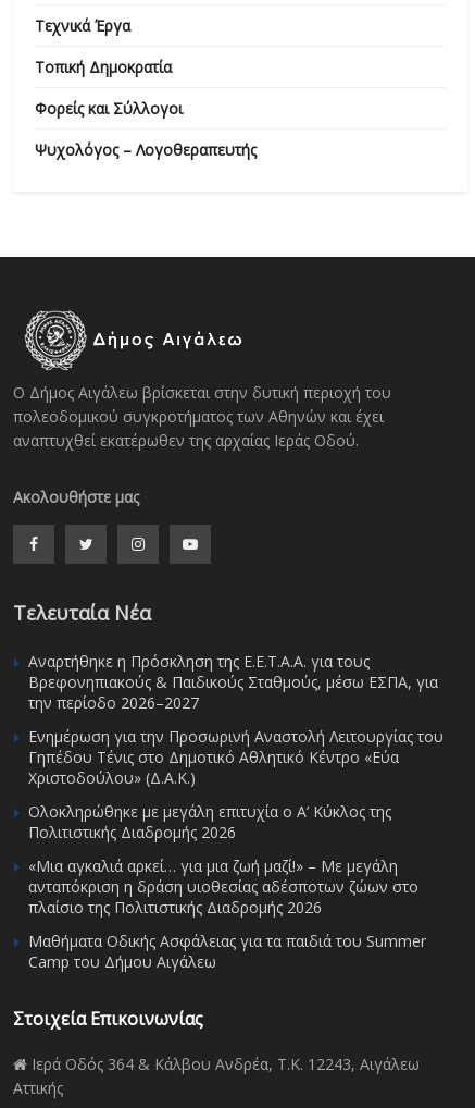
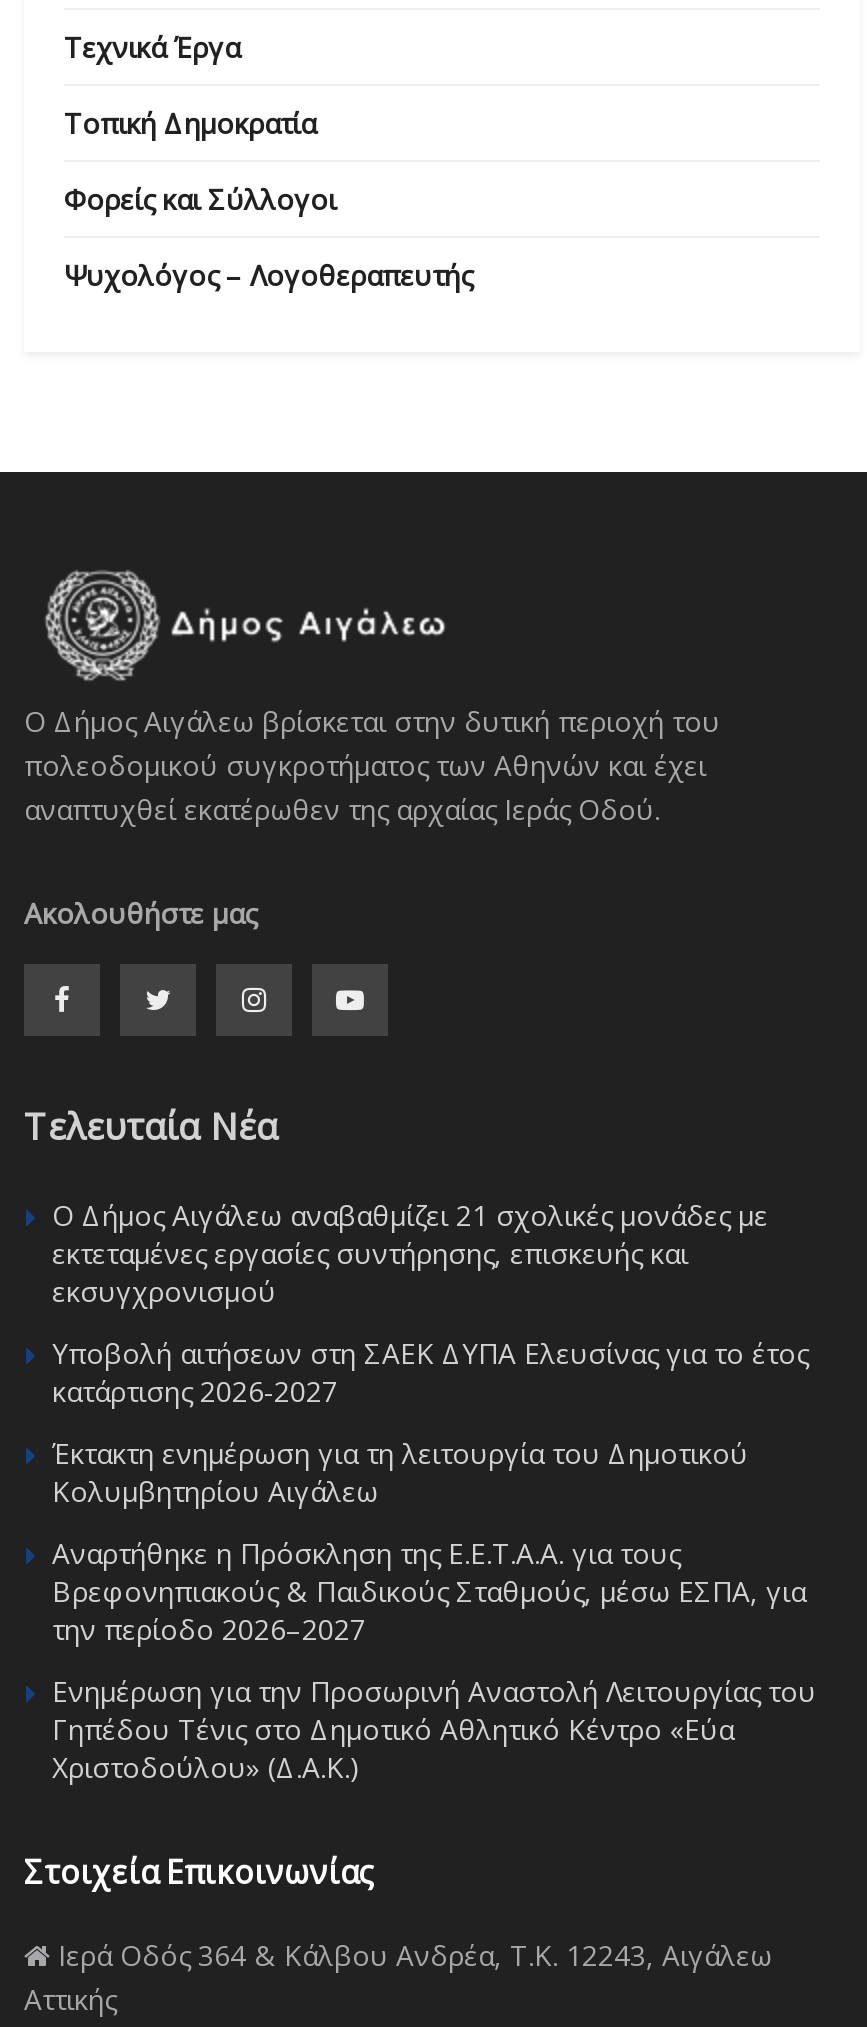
none -> [52,1196,808,1510] Ο Δήμος Αιγάλεω αναβαθμίζει 21 σχολικές μονάδες με | εκτεταμένες εργασίες συντήρησης, επισκευής και | εκσυγχρονισμού | Υποβολή αιτήσεων στη ΣΑΕΚ ΔΥΠΑ Ελευσίνας για το έτος | κατάρτισης 2026-2027 | Έκτακτη ενημέρωση για τη λειτουργία του Δημοτικού | Κολυμβητηρίου Αιγάλεω
moved [28,651,443,788] -> [52,1534,816,1786]: Αναρτήθηκε η Πρόσκληση της Ε.Ε.Τ.Α.Α. για τους | Βρεφονηπιακούς & Παιδικούς Σταθμούς, μέσω ΕΣΠΑ, για | την περίοδο 2026–2027 | Ενημέρωση για την Προσωρινή Αναστολή Λειτουργίας του | Γηπέδου Τένις στο Δημοτικό Αθλητικό Κέντρο «Εύα | Χριστοδούλου» (Δ.Α.Κ.)
[28,801,426,972] Ολοκληρώθηκε με μεγάλη επιτυχία ο Α’ Κύκλος της | Πολιτιστικής Διαδρομής 2026 | «Μια αγκαλιά αρκεί… για μια ζωή μαζί!» – Με μεγάλη | ανταπόκριση η δράση υιοθεσίας αδέσποτων ζώων στο | πλαίσιο της Πολιτιστικής Διαδρομής 2026 | Μαθήματα Οδικής Ασφάλειας για τα παιδιά του Summer | Camp του Δήμου Αιγάλεω -> none

